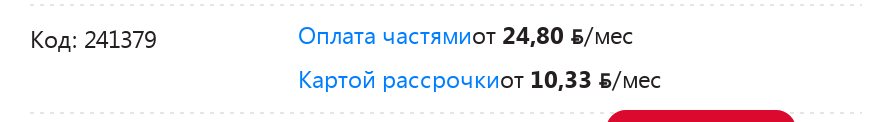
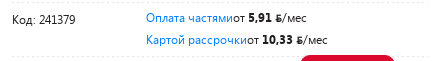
[298,19,564,51] Оплата частямиот 24,80 -> [146,9,272,25] Оплата частямиот 5,91

